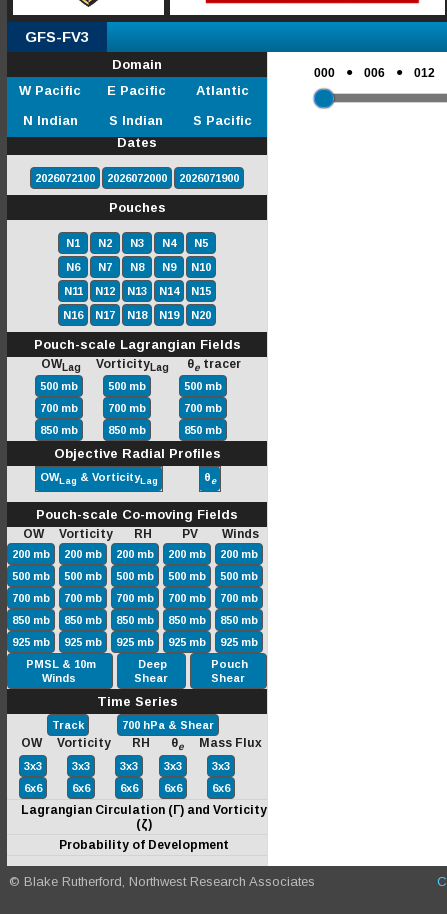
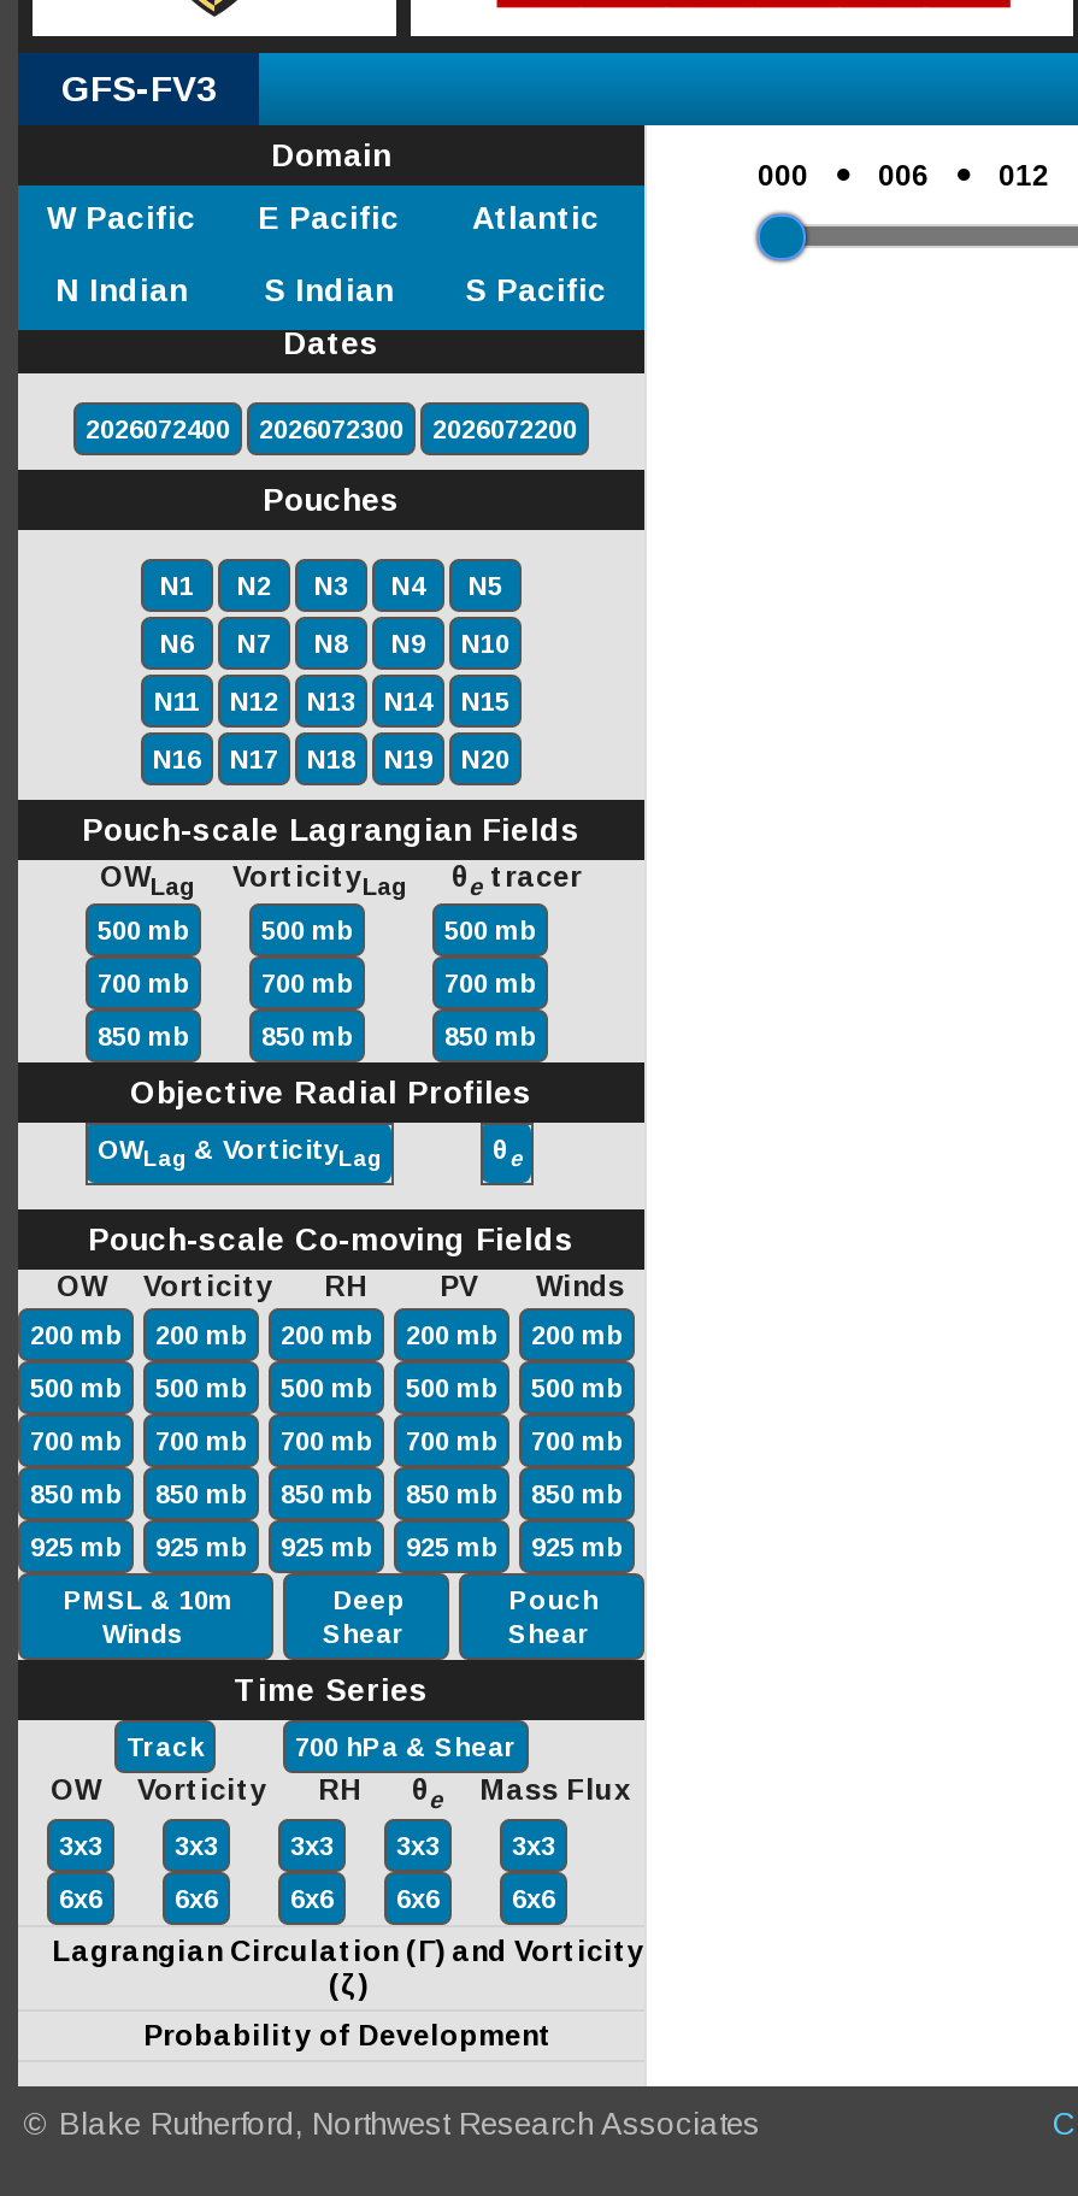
[35,172,95,184] 2026072100 -> [86,414,230,443] 2026072400
[107,172,167,184] 2026072000 -> [259,414,403,443] 2026072300
[179,172,239,184] 2026071900 -> [432,414,577,443] 2026072200

